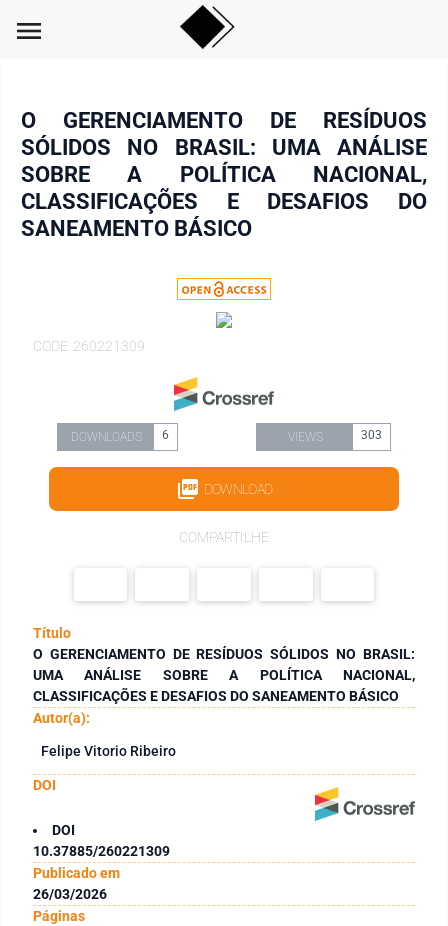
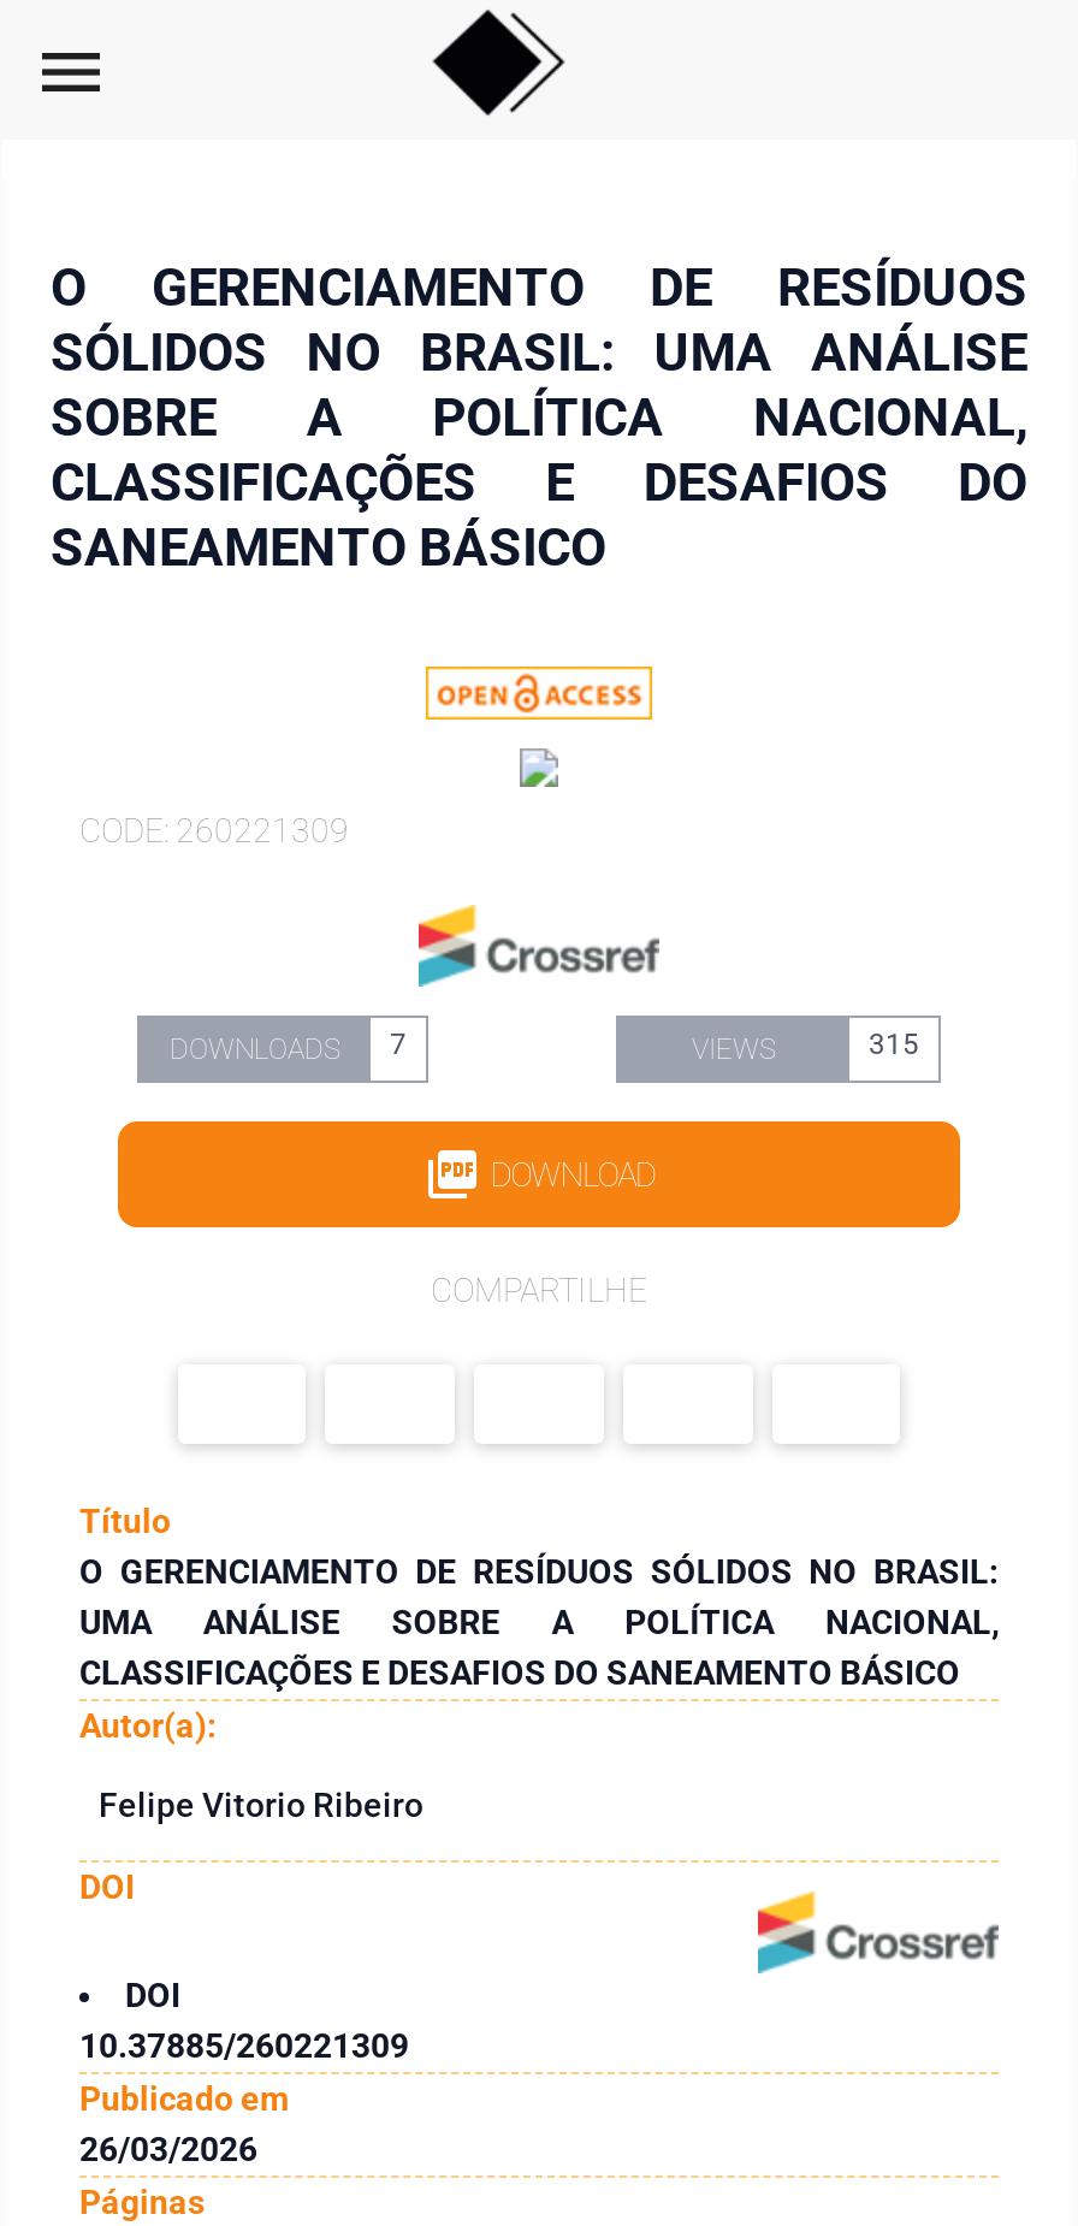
[70,428,169,444] DOWNLOADS 6 -> [170,1028,407,1066] DOWNLOADS 7
[361,428,382,442] 303 -> [869,1028,919,1061] 315

